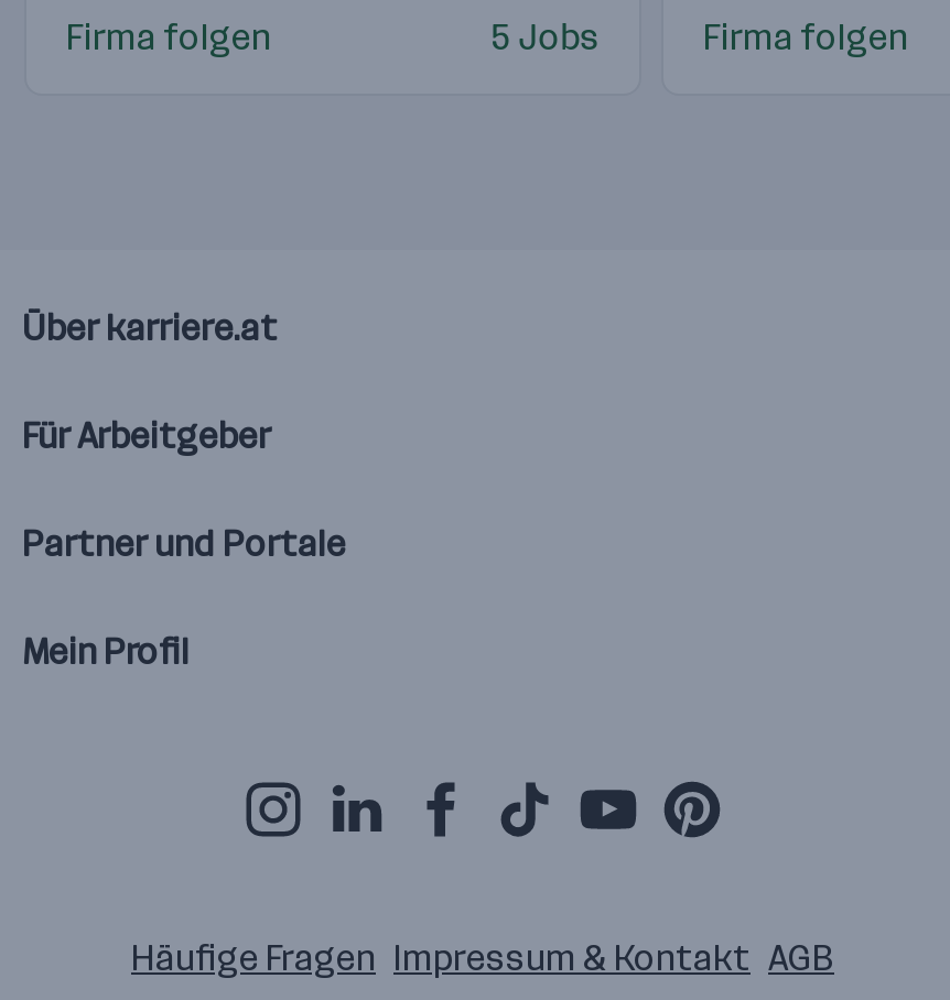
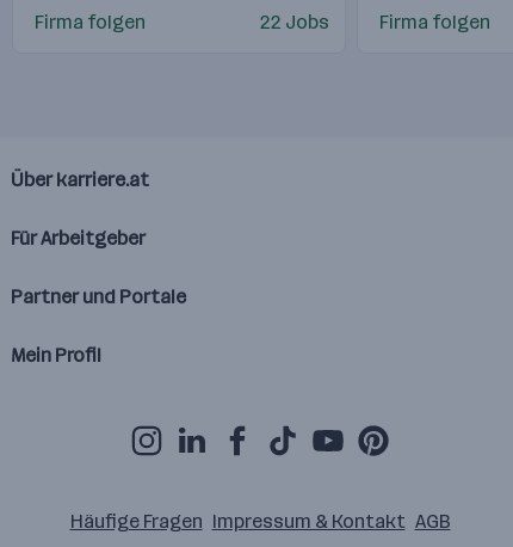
[492,17,600,59] 5 Jobs -> [260,11,329,34] 22 Jobs

